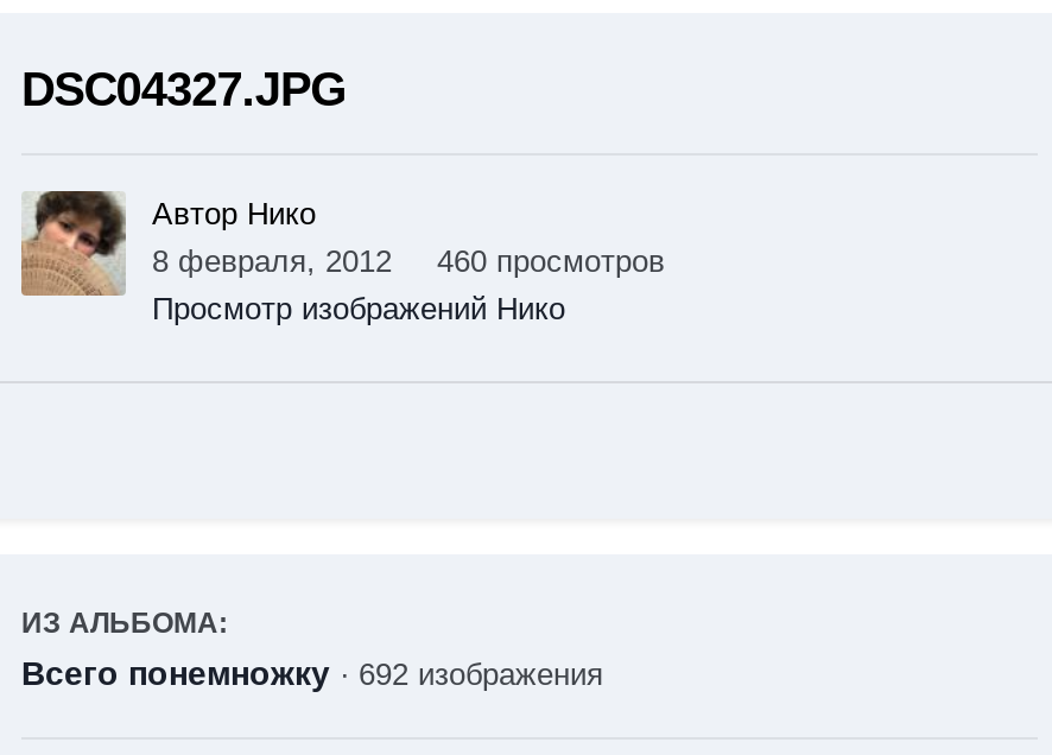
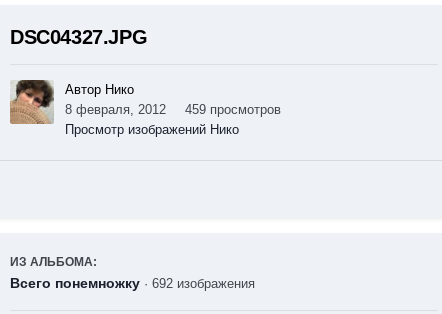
[152,244,665,280] 8 февраля, 2012 460 просмотров -> [65,102,281,117] 8 февраля, 2012 459 просмотров

